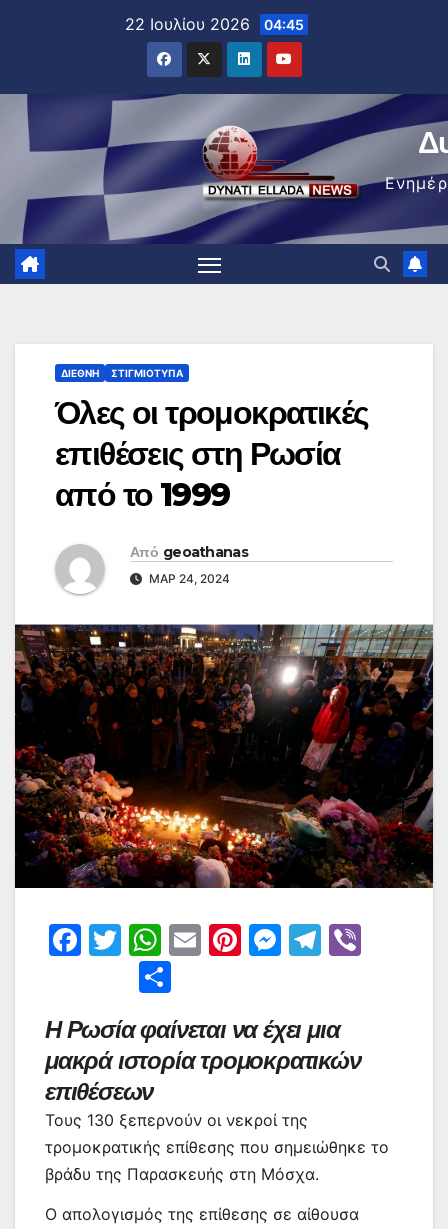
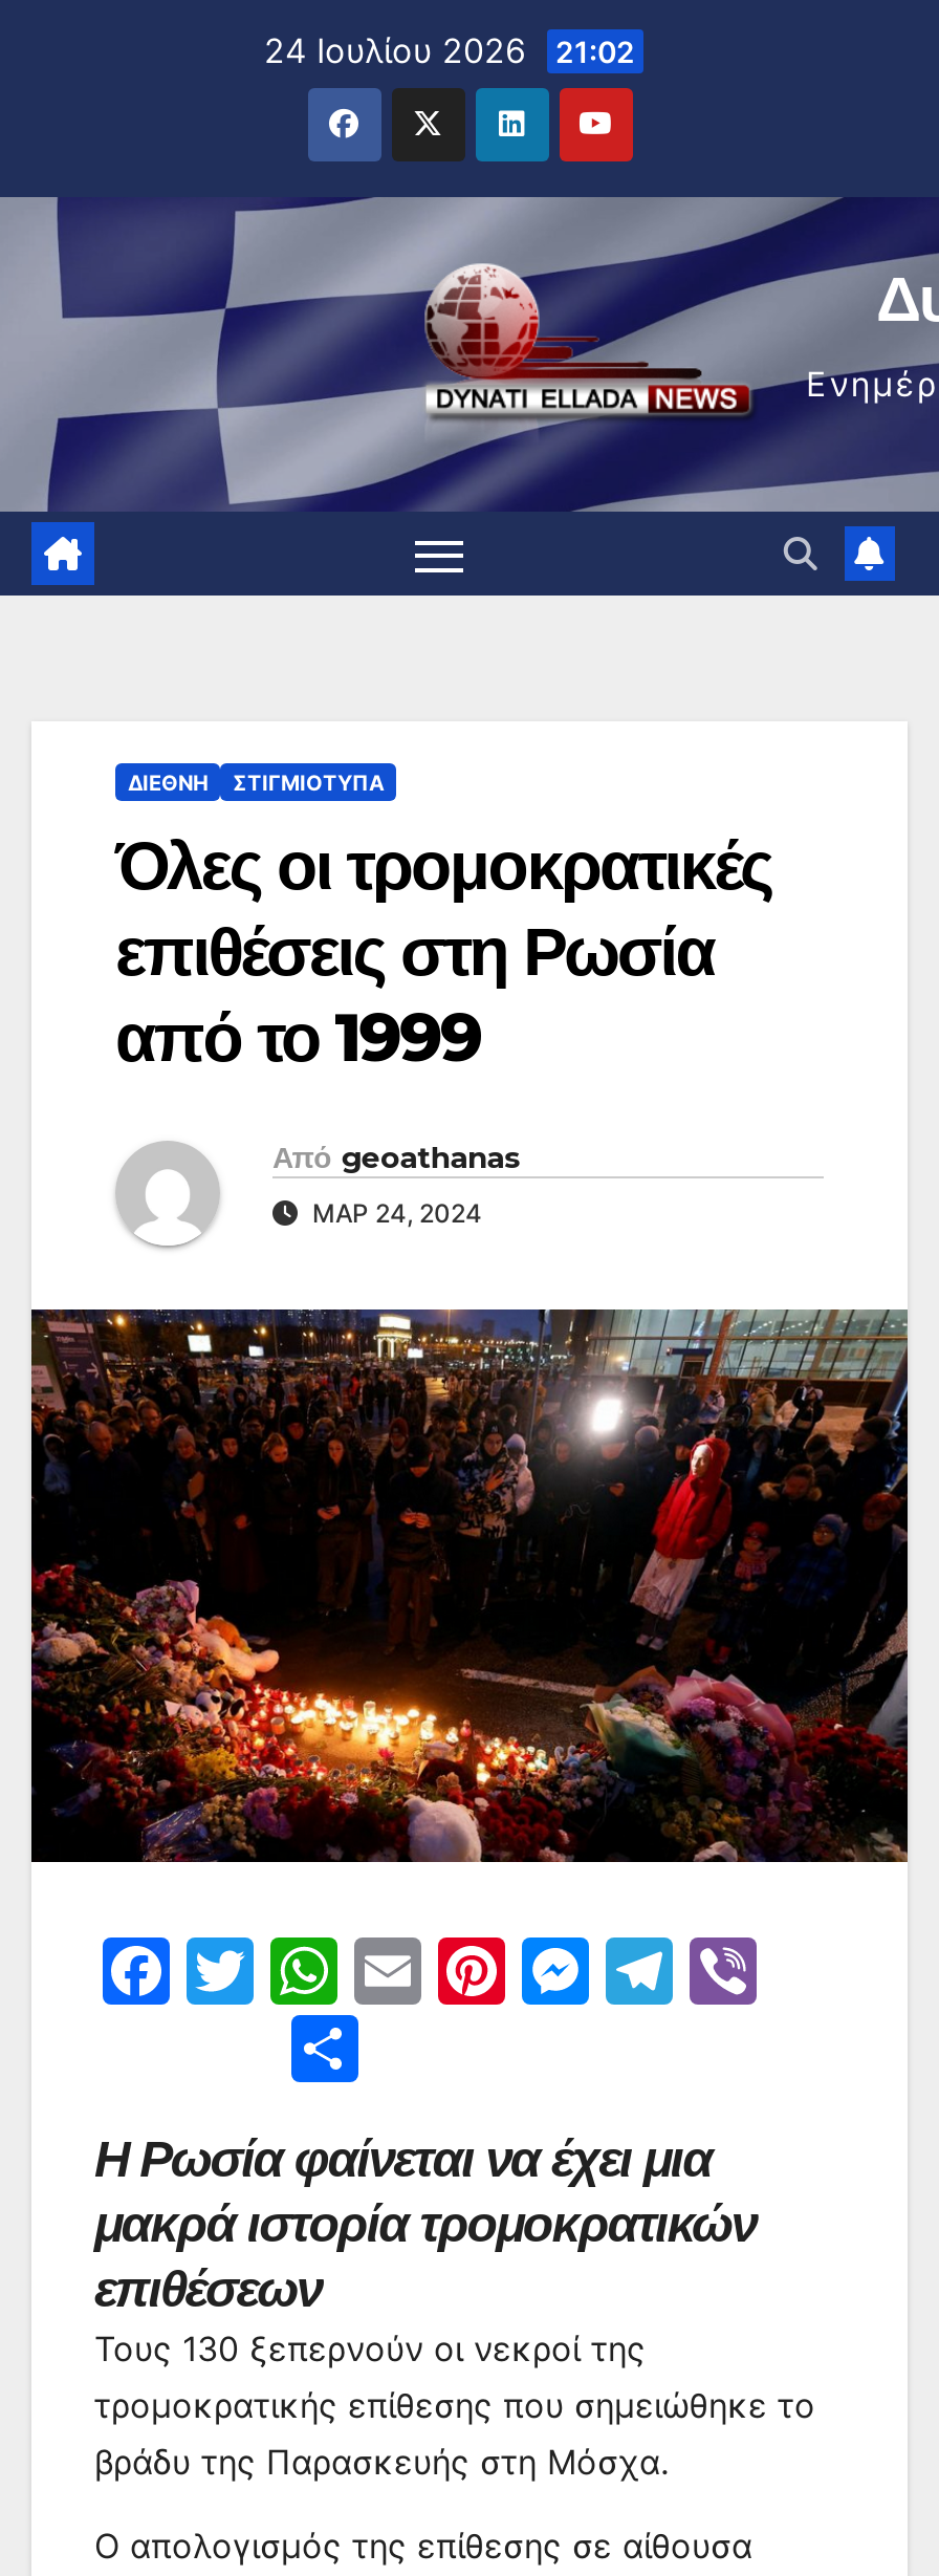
[125,14,304,34] 22 Ιουλίου 2026 04:45 -> [264,29,635,71] 24 Ιουλίου 2026 21:02

